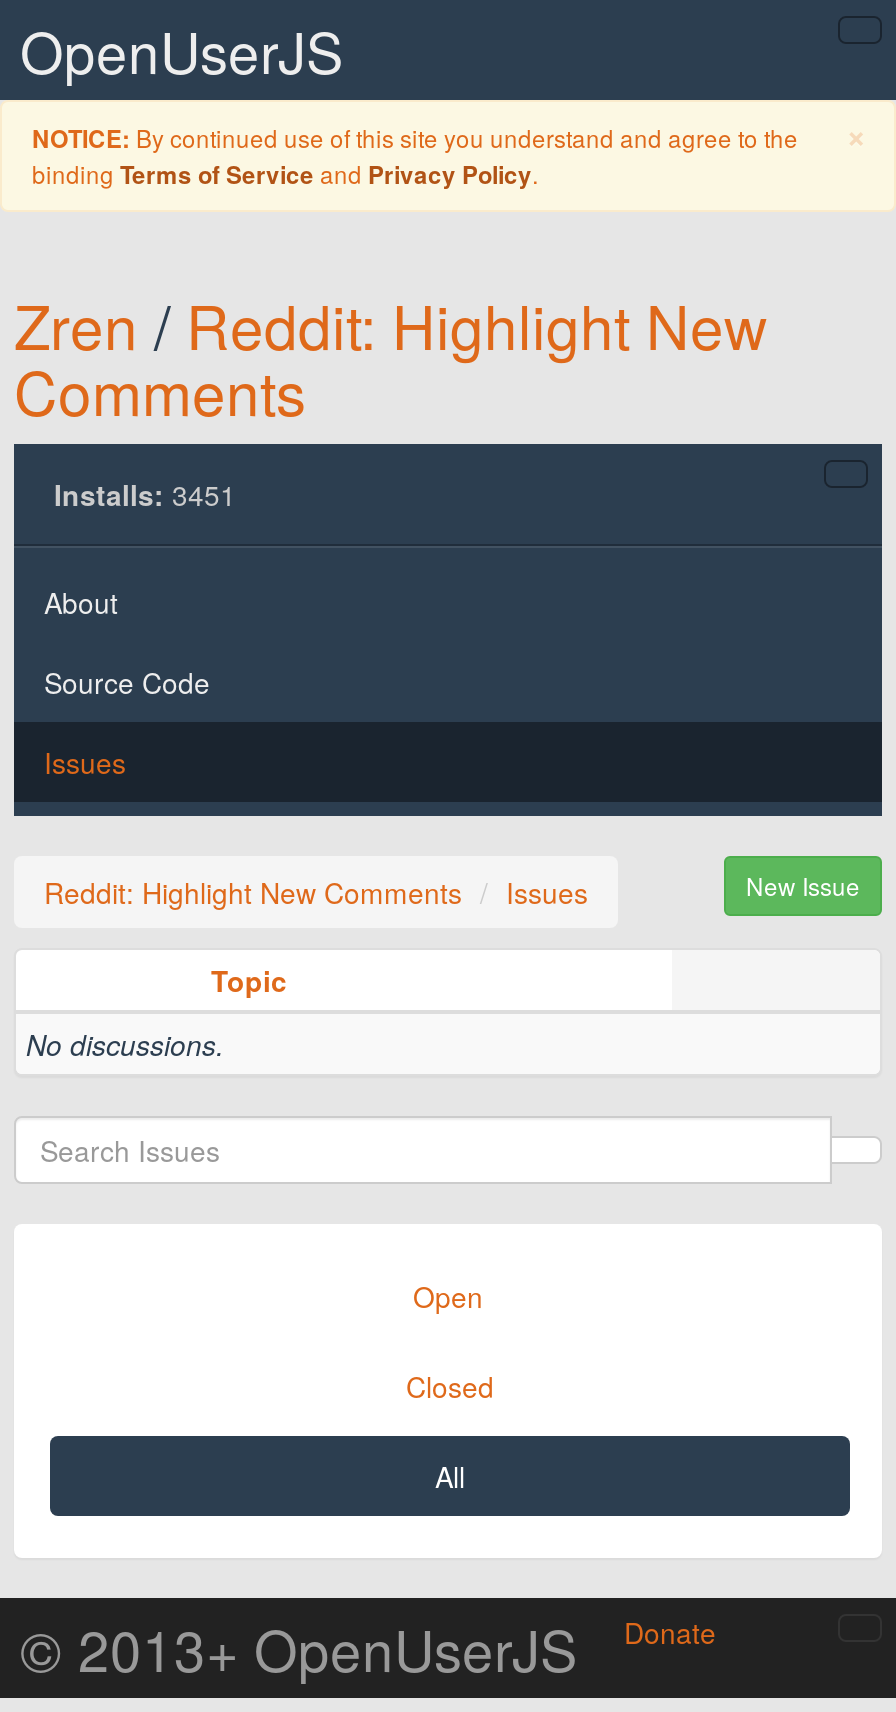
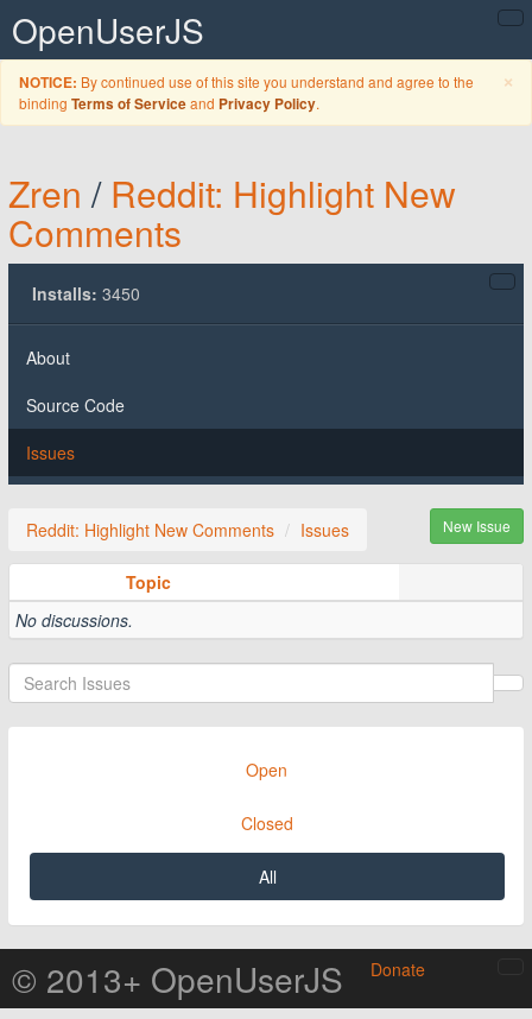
[54,474,236,514] Installs: 3451 -> [32,281,140,305] Installs: 3450

